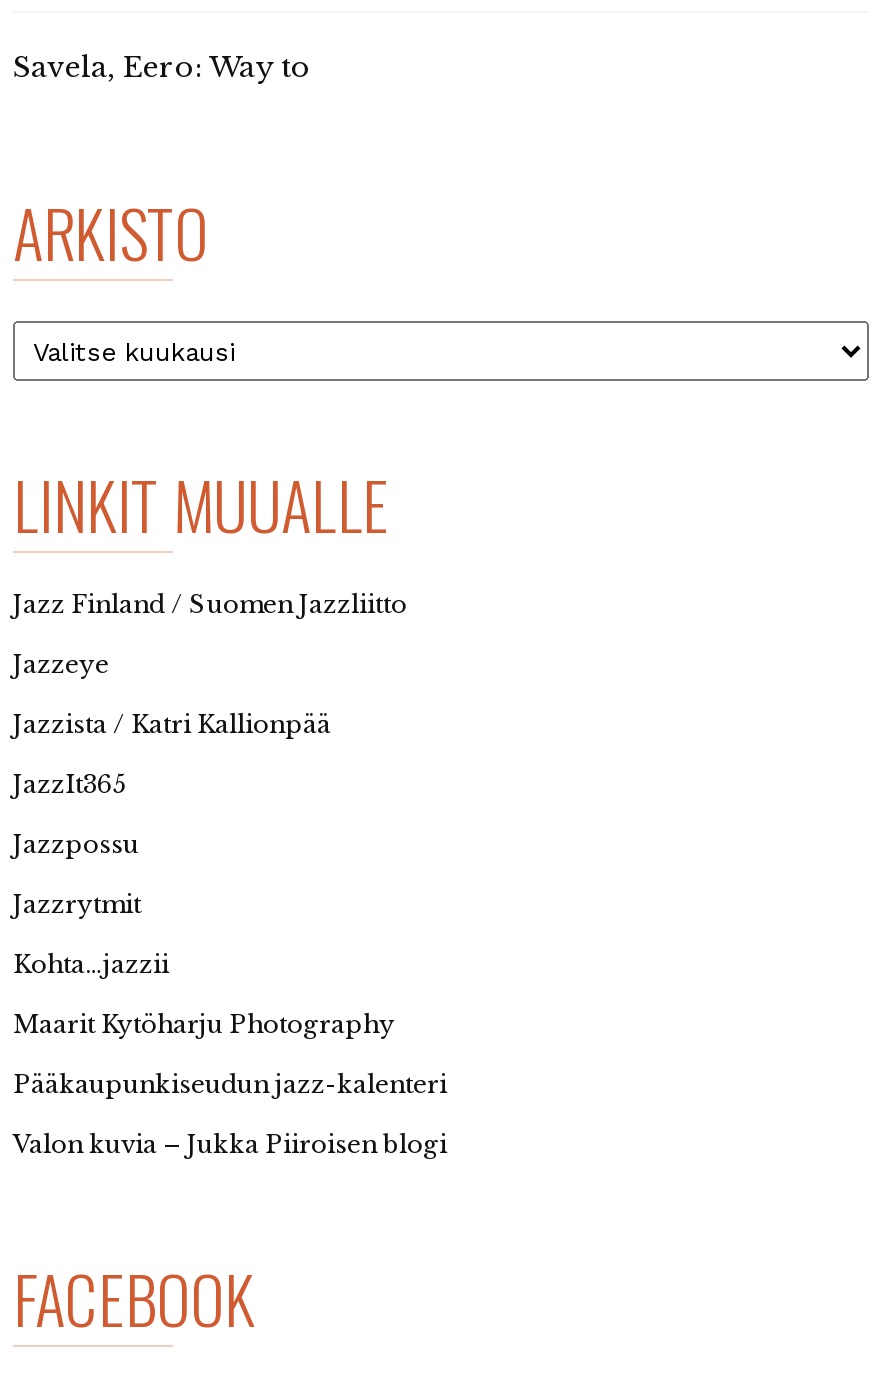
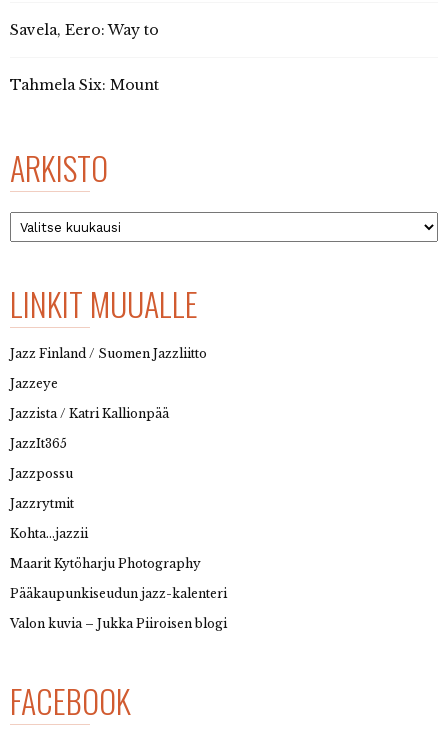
none -> [10,76,159,94] Tahmela Six: Mount

